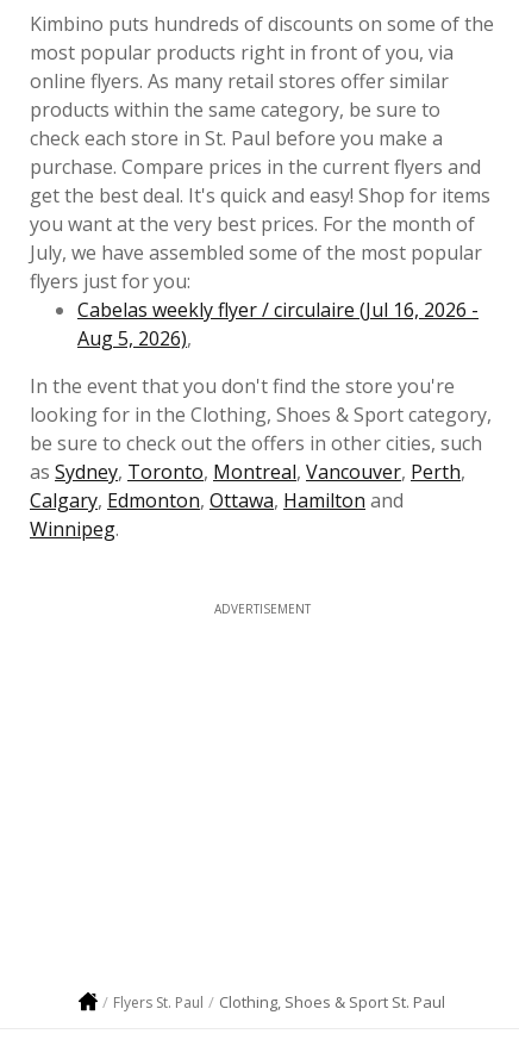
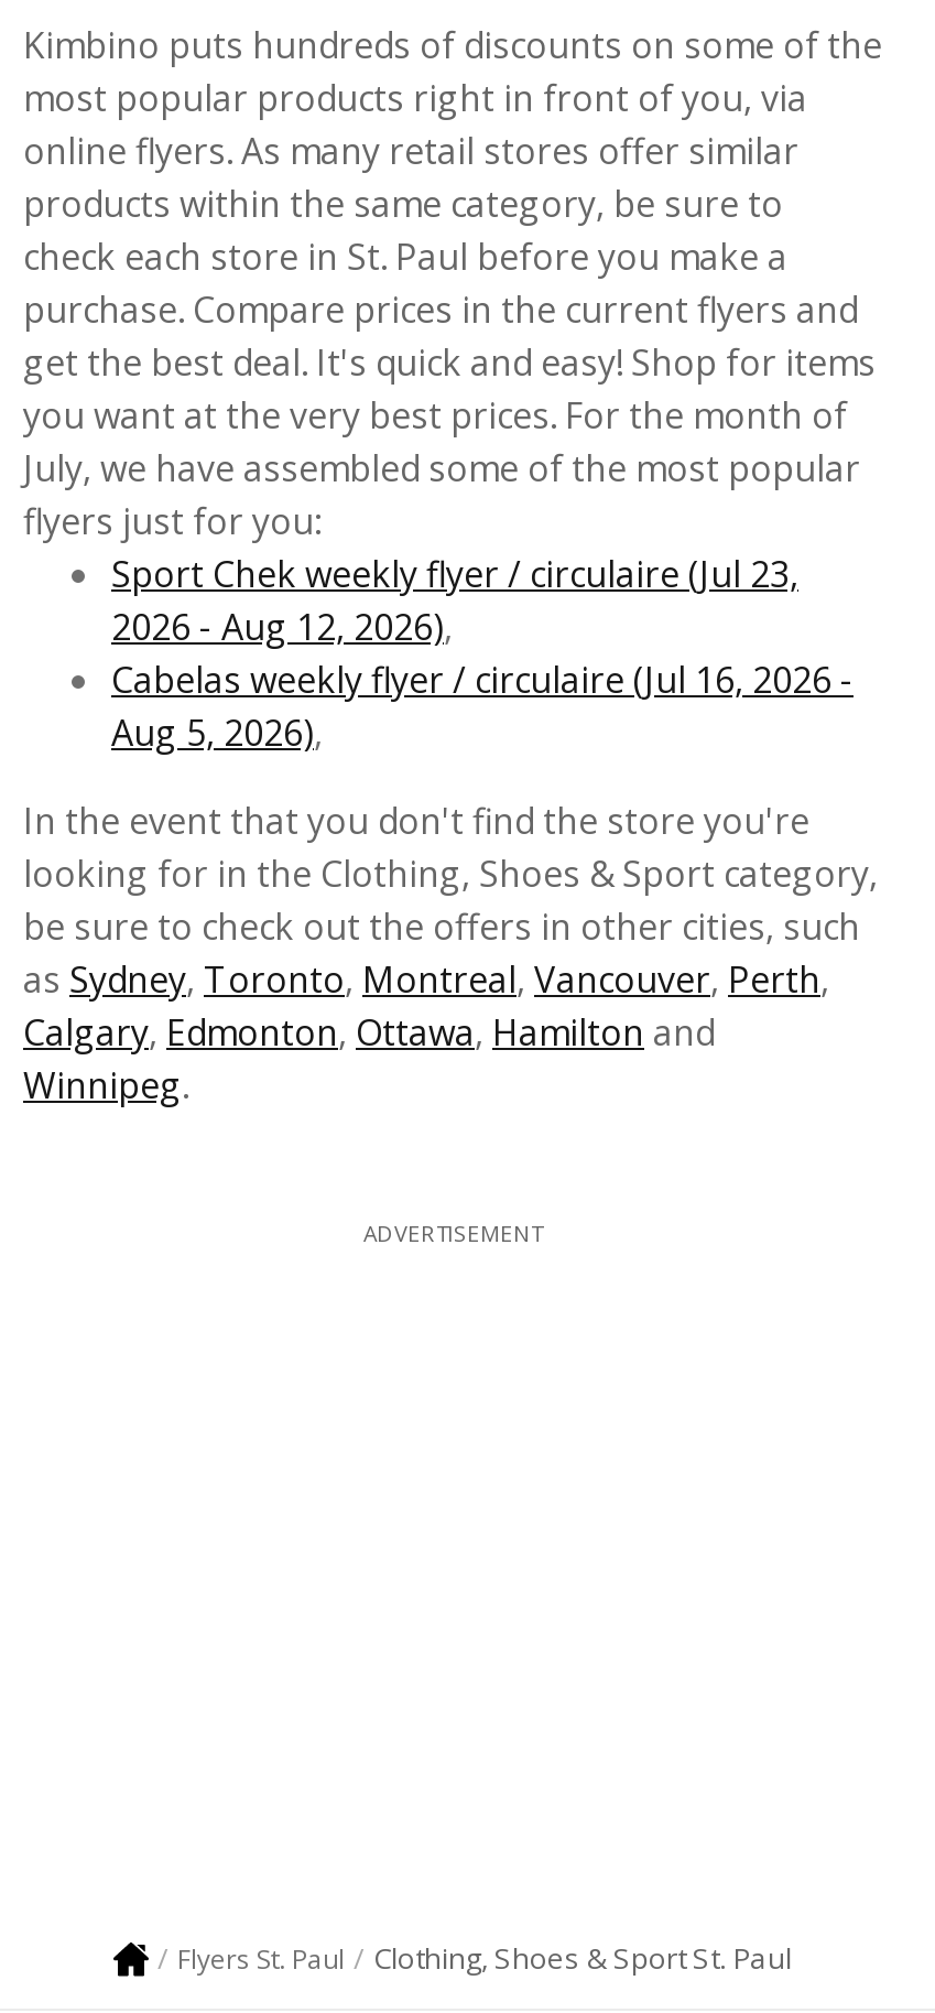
none -> [111,550,798,651] Sport Chek weekly flyer / circulaire (Jul 23, | 2026 - Aug 12, 2026),

